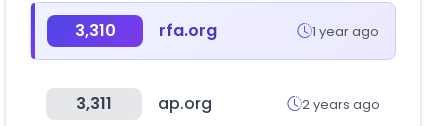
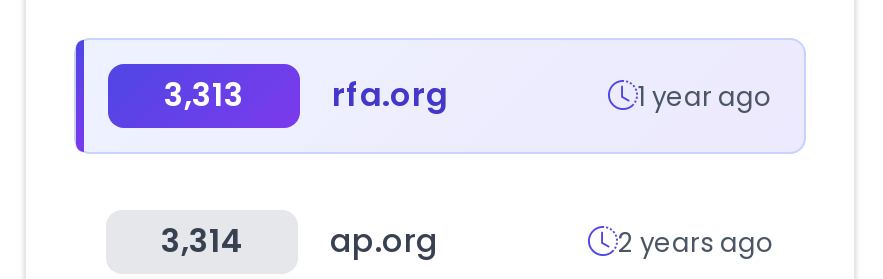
[74,19,217,42] 3,310 rfa.org -> [164,72,448,118] 3,313 rfa.org
[76,92,212,115] 3,311 ap.org -> [161,218,438,264] 3,314 ap.org

